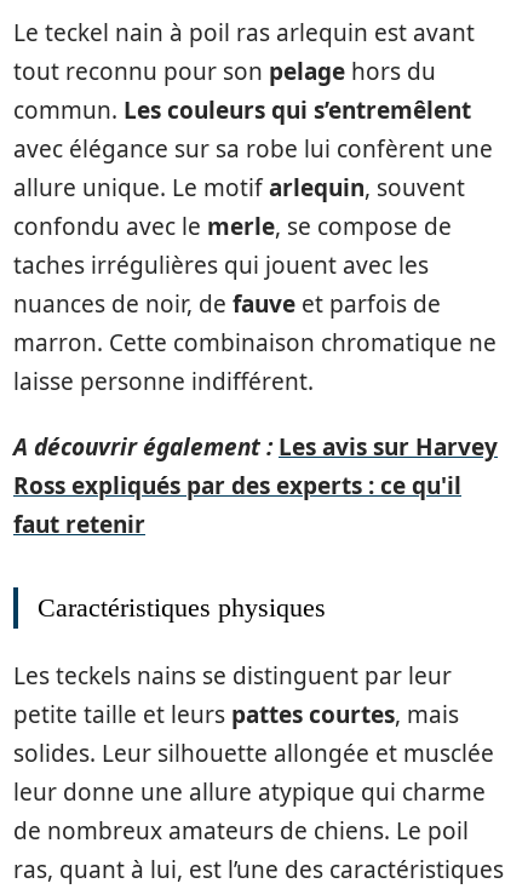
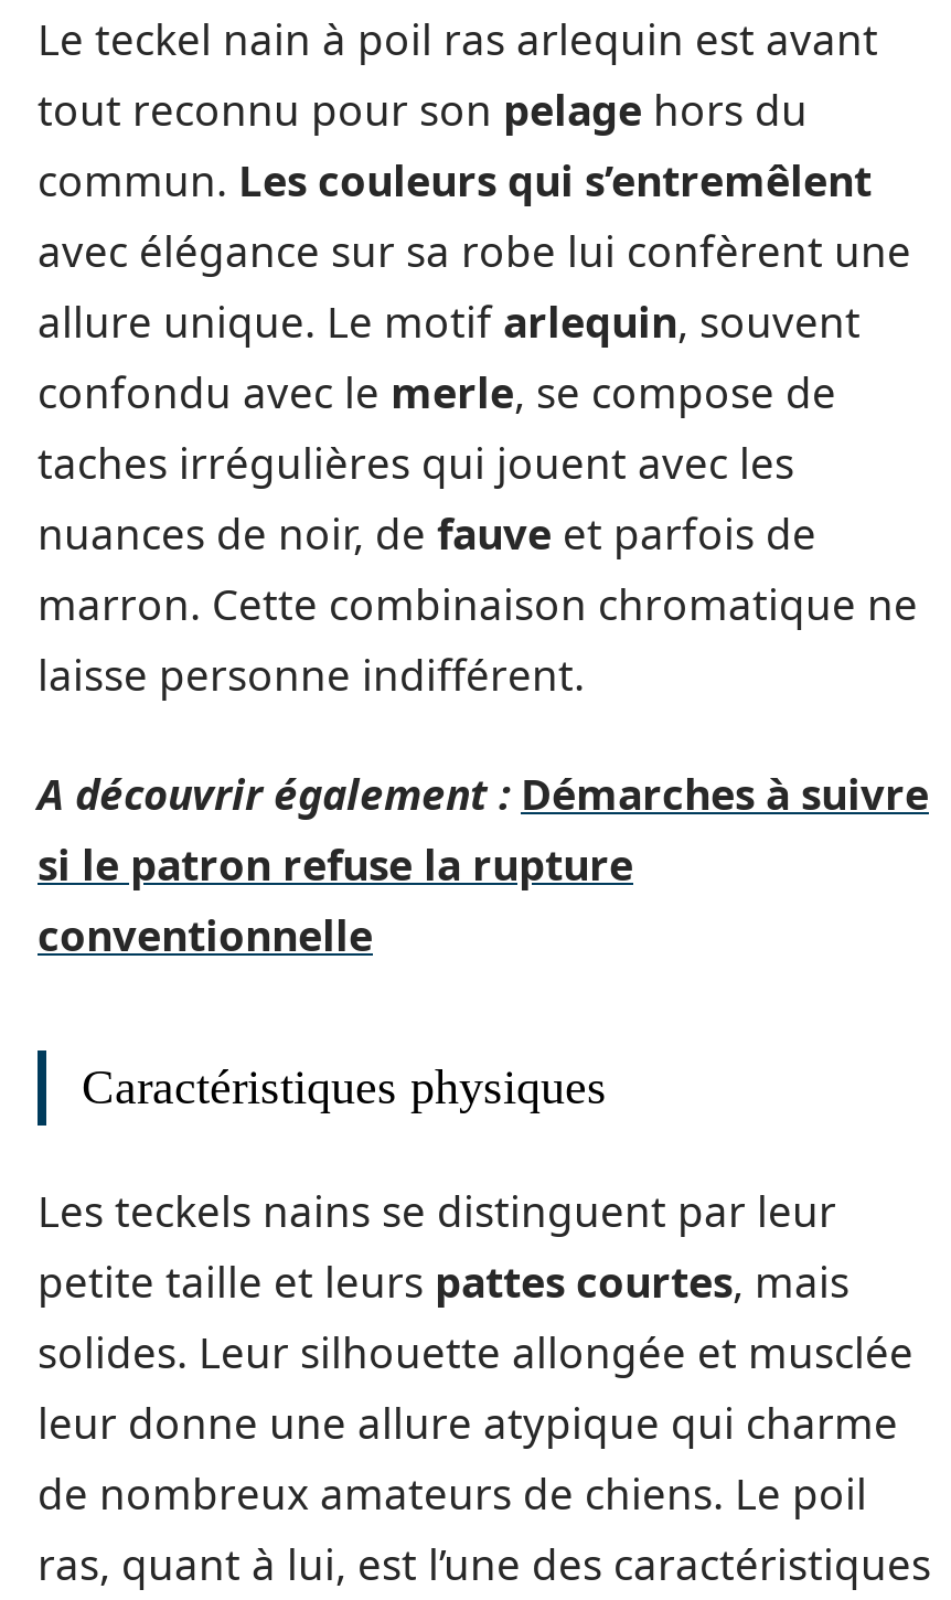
[13,431,498,540] A découvrir également : Les avis sur Harvey | Ross expliqués par des experts : ce qu'il | faut retenir -> [38,766,929,964] A découvrir également : Démarches à suivre | si le patron refuse la rupture | conventionnelle

